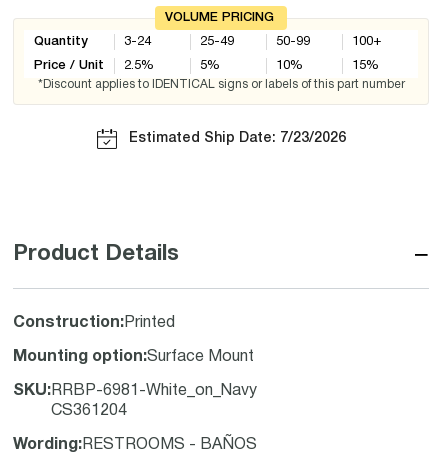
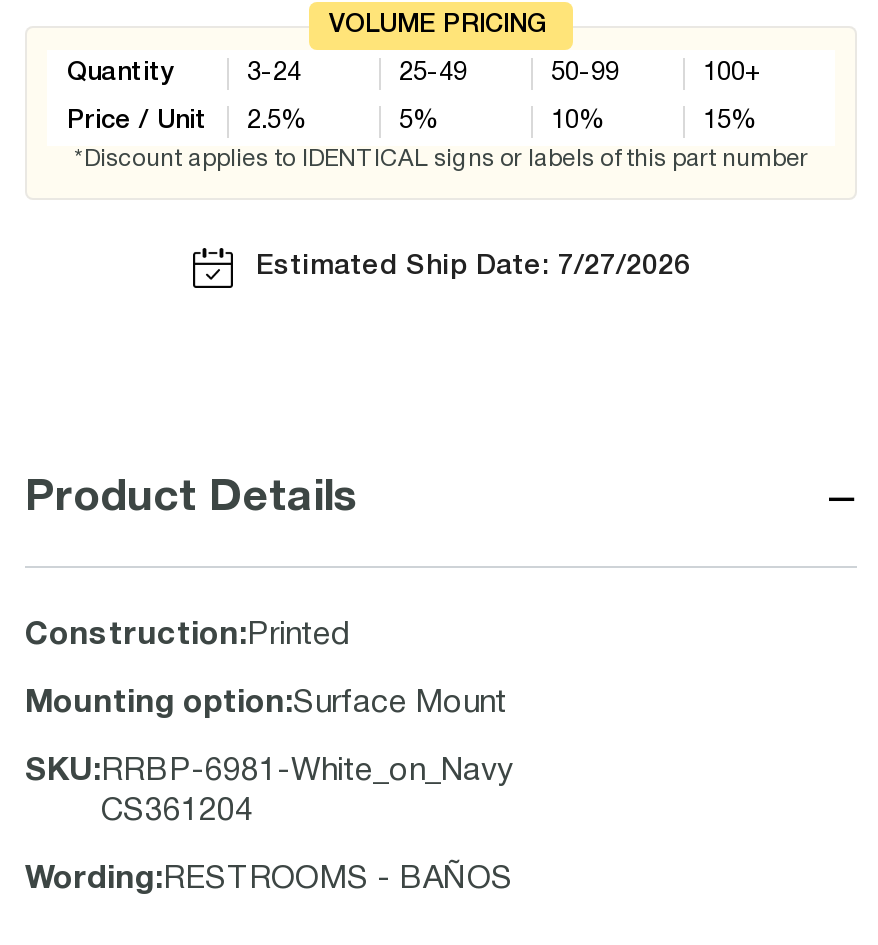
[128,132,345,145] Estimated Ship Date: 7/23/2026 -> [256,254,690,280] Estimated Ship Date: 7/27/2026

